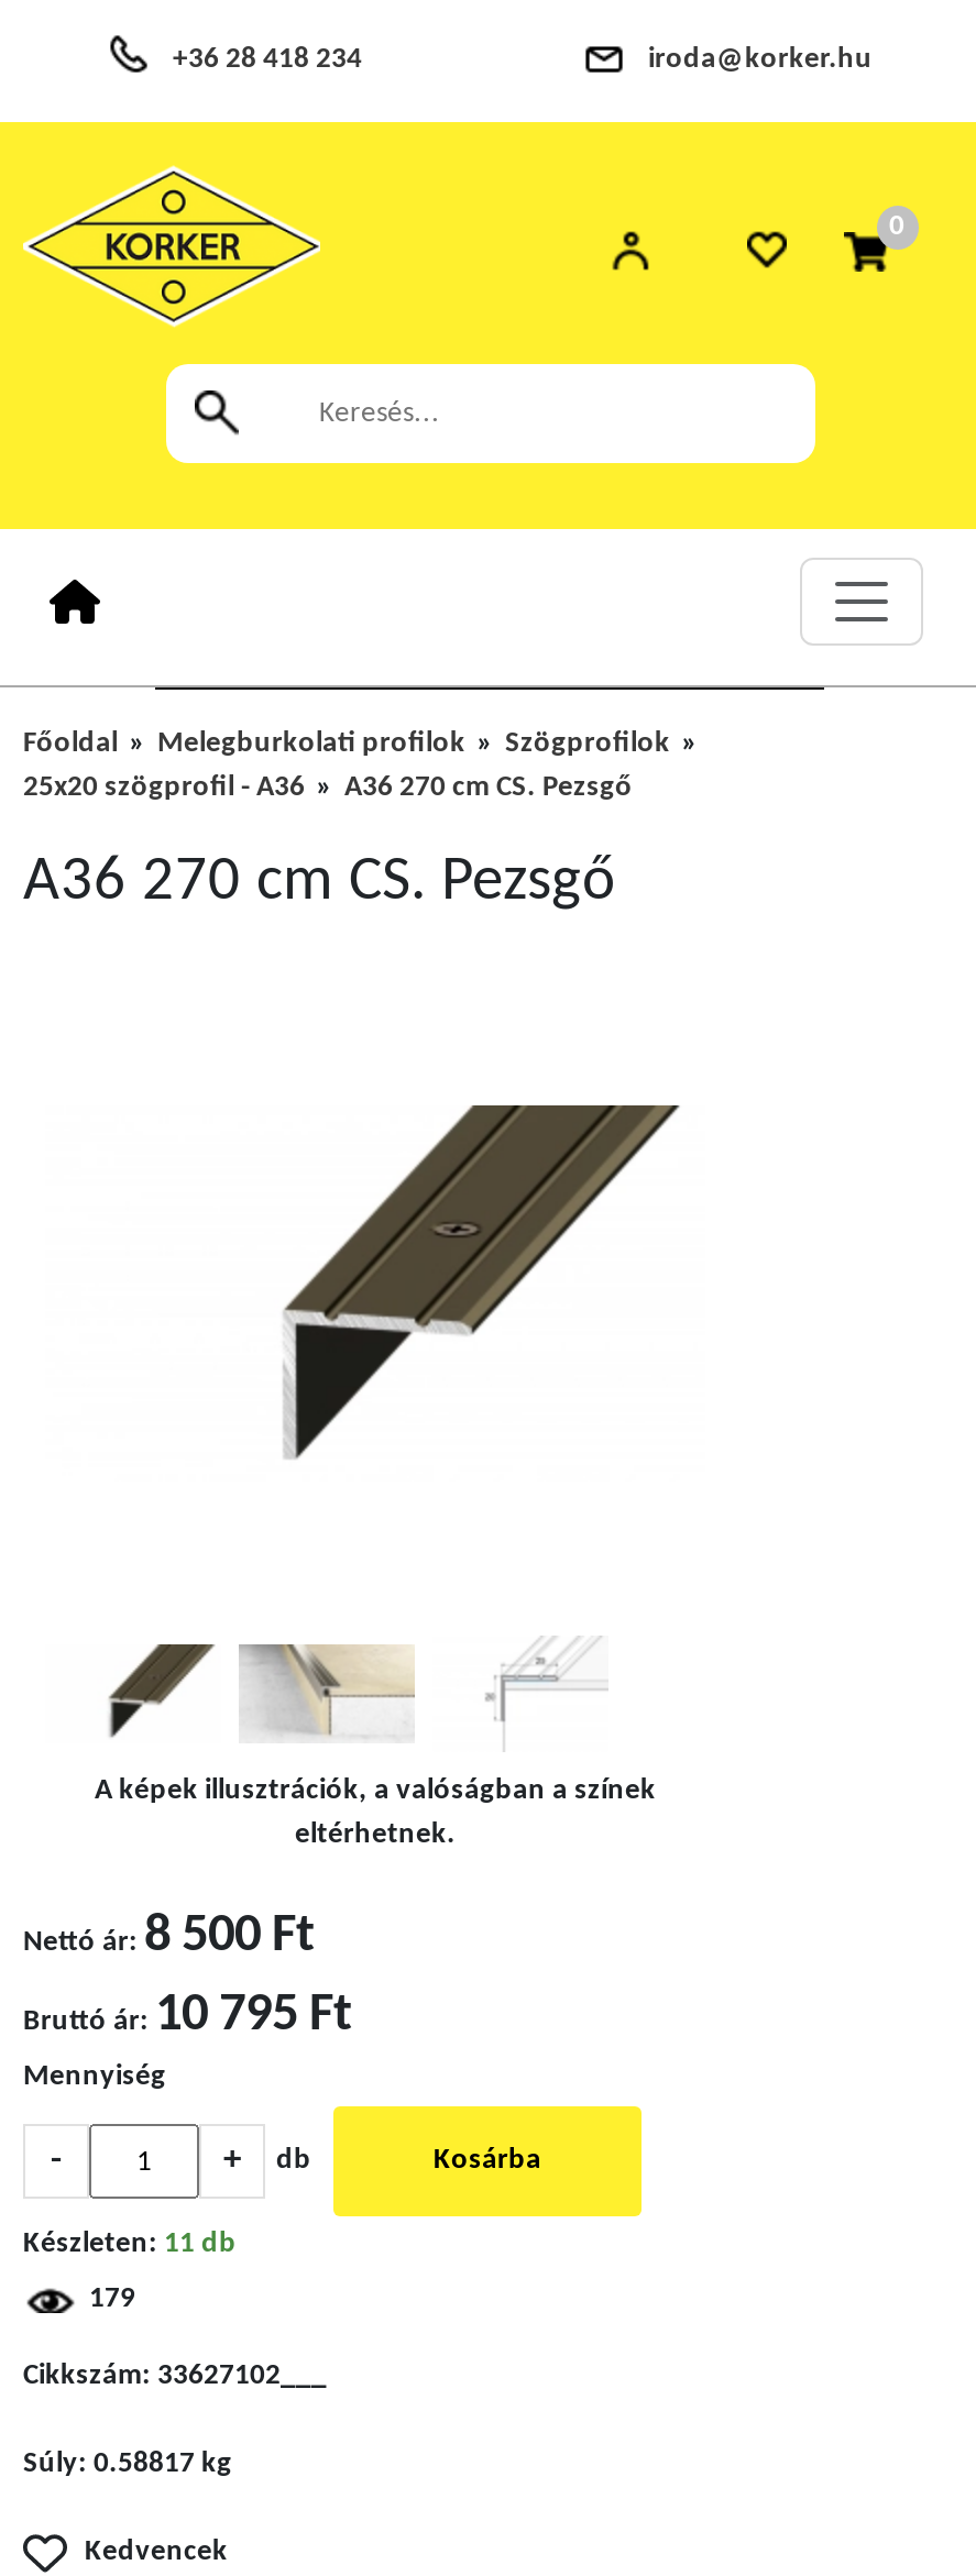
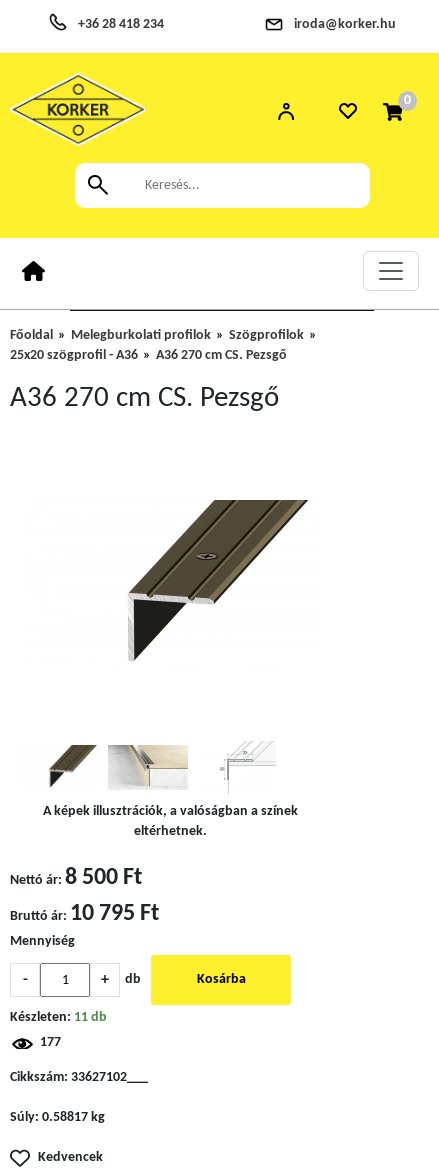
[89,2285,135,2313] 179 -> [40,1036,61,1049] 177

